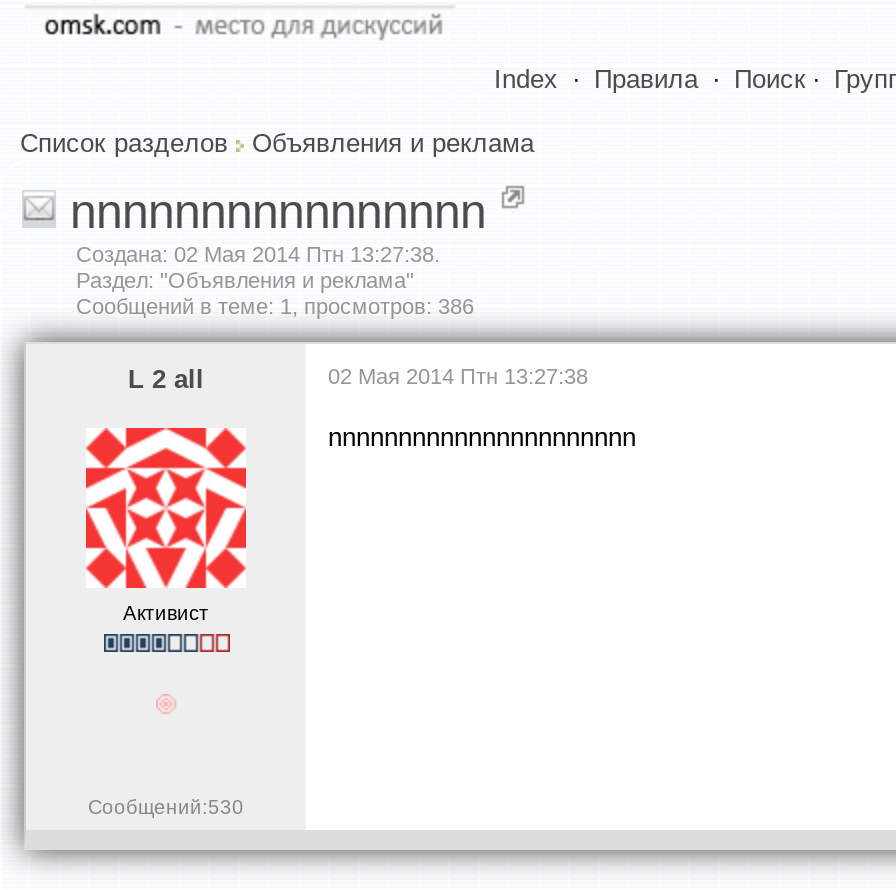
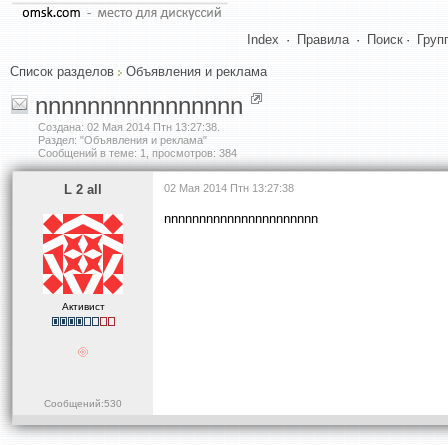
[76,294,474,318] Сообщений в теме: 1, просмотров: 386 -> [38,147,237,159] Сообщений в теме: 1, просмотров: 384

